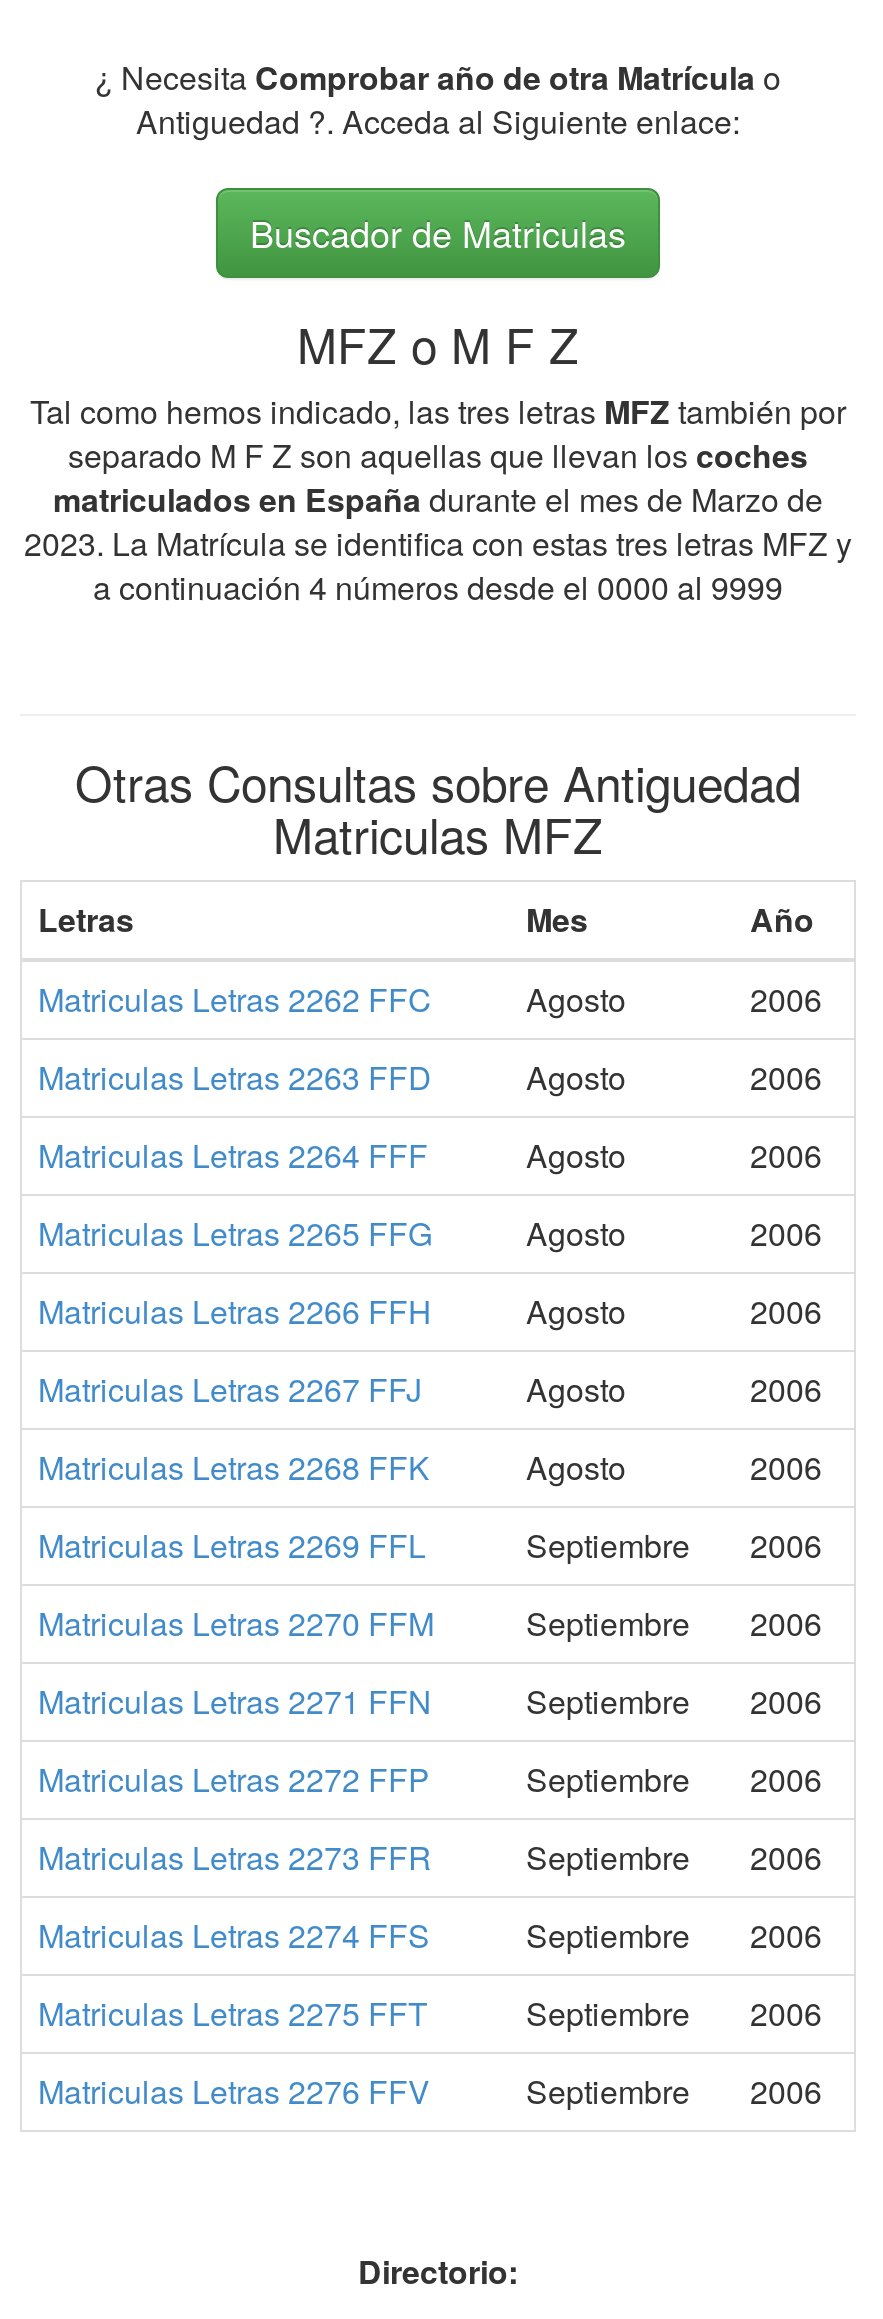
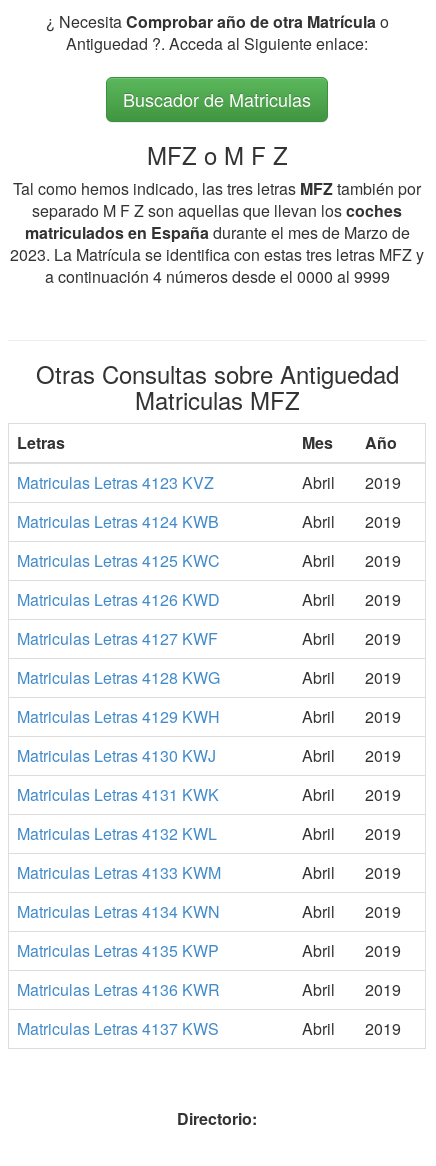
[38,976,822,1022] Matriculas Letras 2262 FFC | Agosto | 2006 -> [17,471,401,494] Matriculas Letras 4123 KVZ | Abril | 2019
[38,1054,822,1100] Matriculas Letras 2263 FFD | Agosto | 2006 -> [17,510,401,533] Matriculas Letras 4124 KWB | Abril | 2019
[38,1132,822,1178] Matriculas Letras 2264 FFF | Agosto | 2006 -> [17,549,401,572] Matriculas Letras 4125 KWC | Abril | 2019
[38,1210,822,1256] Matriculas Letras 2265 FFG | Agosto | 2006 -> [17,588,401,611] Matriculas Letras 4126 KWD | Abril | 2019
[38,1288,822,1334] Matriculas Letras 2266 FFH | Agosto | 2006 -> [17,627,401,650] Matriculas Letras 4127 KWF | Abril | 2019
[38,1366,822,1412] Matriculas Letras 2267 FFJ | Agosto | 2006 -> [17,666,401,689] Matriculas Letras 4128 KWG | Abril | 2019
[38,1444,822,1490] Matriculas Letras 2268 FFK | Agosto | 2006 -> [17,705,401,728] Matriculas Letras 4129 KWH | Abril | 2019
[38,1522,822,1568] Matriculas Letras 2269 FFL | Septiembre | 2006 -> [17,744,401,767] Matriculas Letras 4130 KWJ | Abril | 2019
[38,1600,822,1646] Matriculas Letras 2270 FFM | Septiembre | 2006 -> [17,783,401,806] Matriculas Letras 4131 KWK | Abril | 2019
[38,1678,822,1724] Matriculas Letras 2271 FFN | Septiembre | 2006 -> [17,822,401,845] Matriculas Letras 4132 KWL | Abril | 2019
[38,1756,822,1802] Matriculas Letras 2272 FFP | Septiembre | 2006 -> [17,861,401,884] Matriculas Letras 4133 KWM | Abril | 2019
[38,1834,822,1880] Matriculas Letras 2273 FFR | Septiembre | 2006 -> [17,900,401,923] Matriculas Letras 4134 KWN | Abril | 2019
[38,1912,822,1958] Matriculas Letras 2274 FFS | Septiembre | 2006 -> [17,939,401,962] Matriculas Letras 4135 KWP | Abril | 2019
[38,1990,822,2036] Matriculas Letras 2275 FFT | Septiembre | 2006 -> [17,978,401,1001] Matriculas Letras 4136 KWR | Abril | 2019
[38,2068,822,2114] Matriculas Letras 2276 FFV | Septiembre | 2006 -> [17,1017,401,1040] Matriculas Letras 4137 KWS | Abril | 2019

